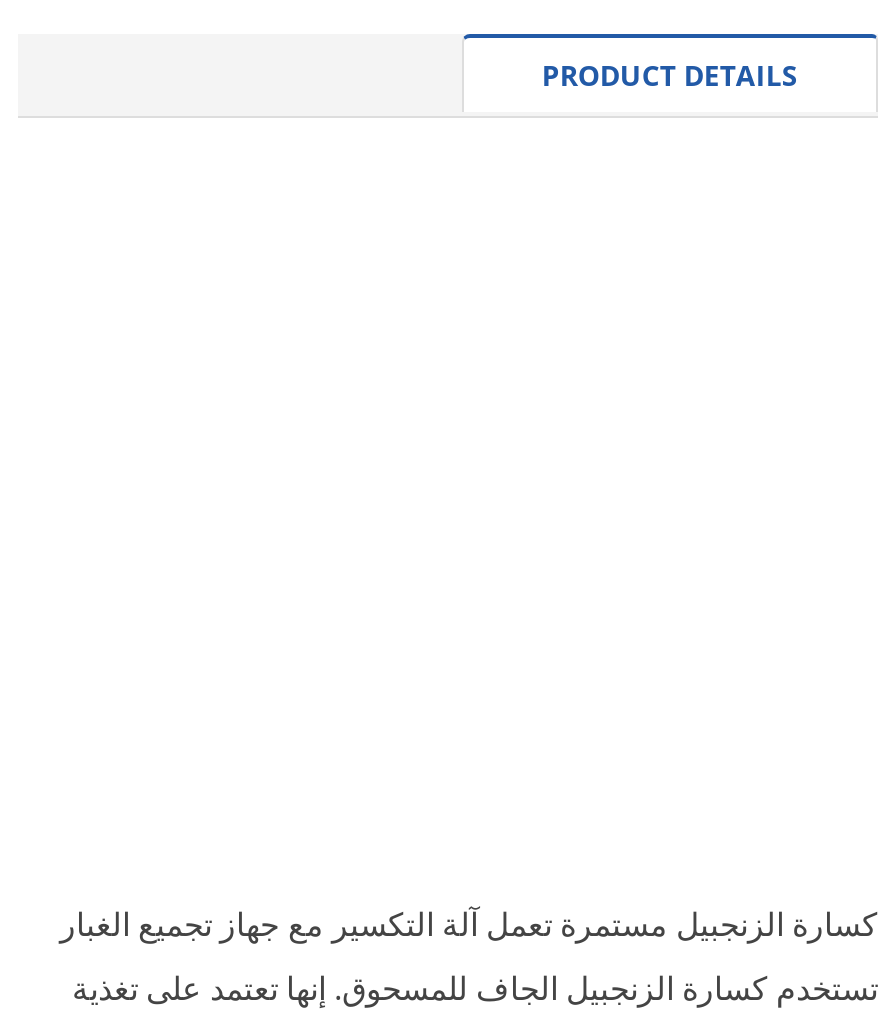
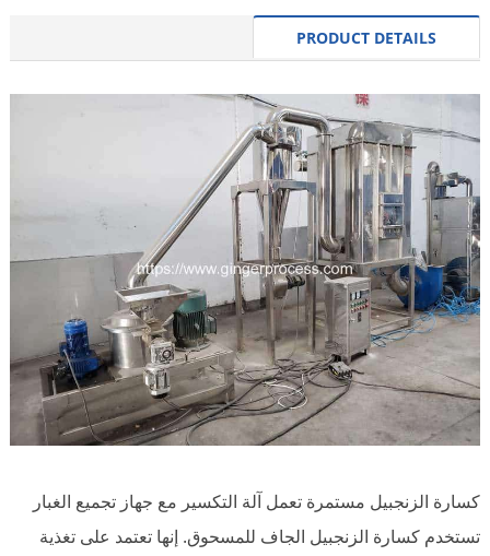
none -> [9,93,481,447] [image]

